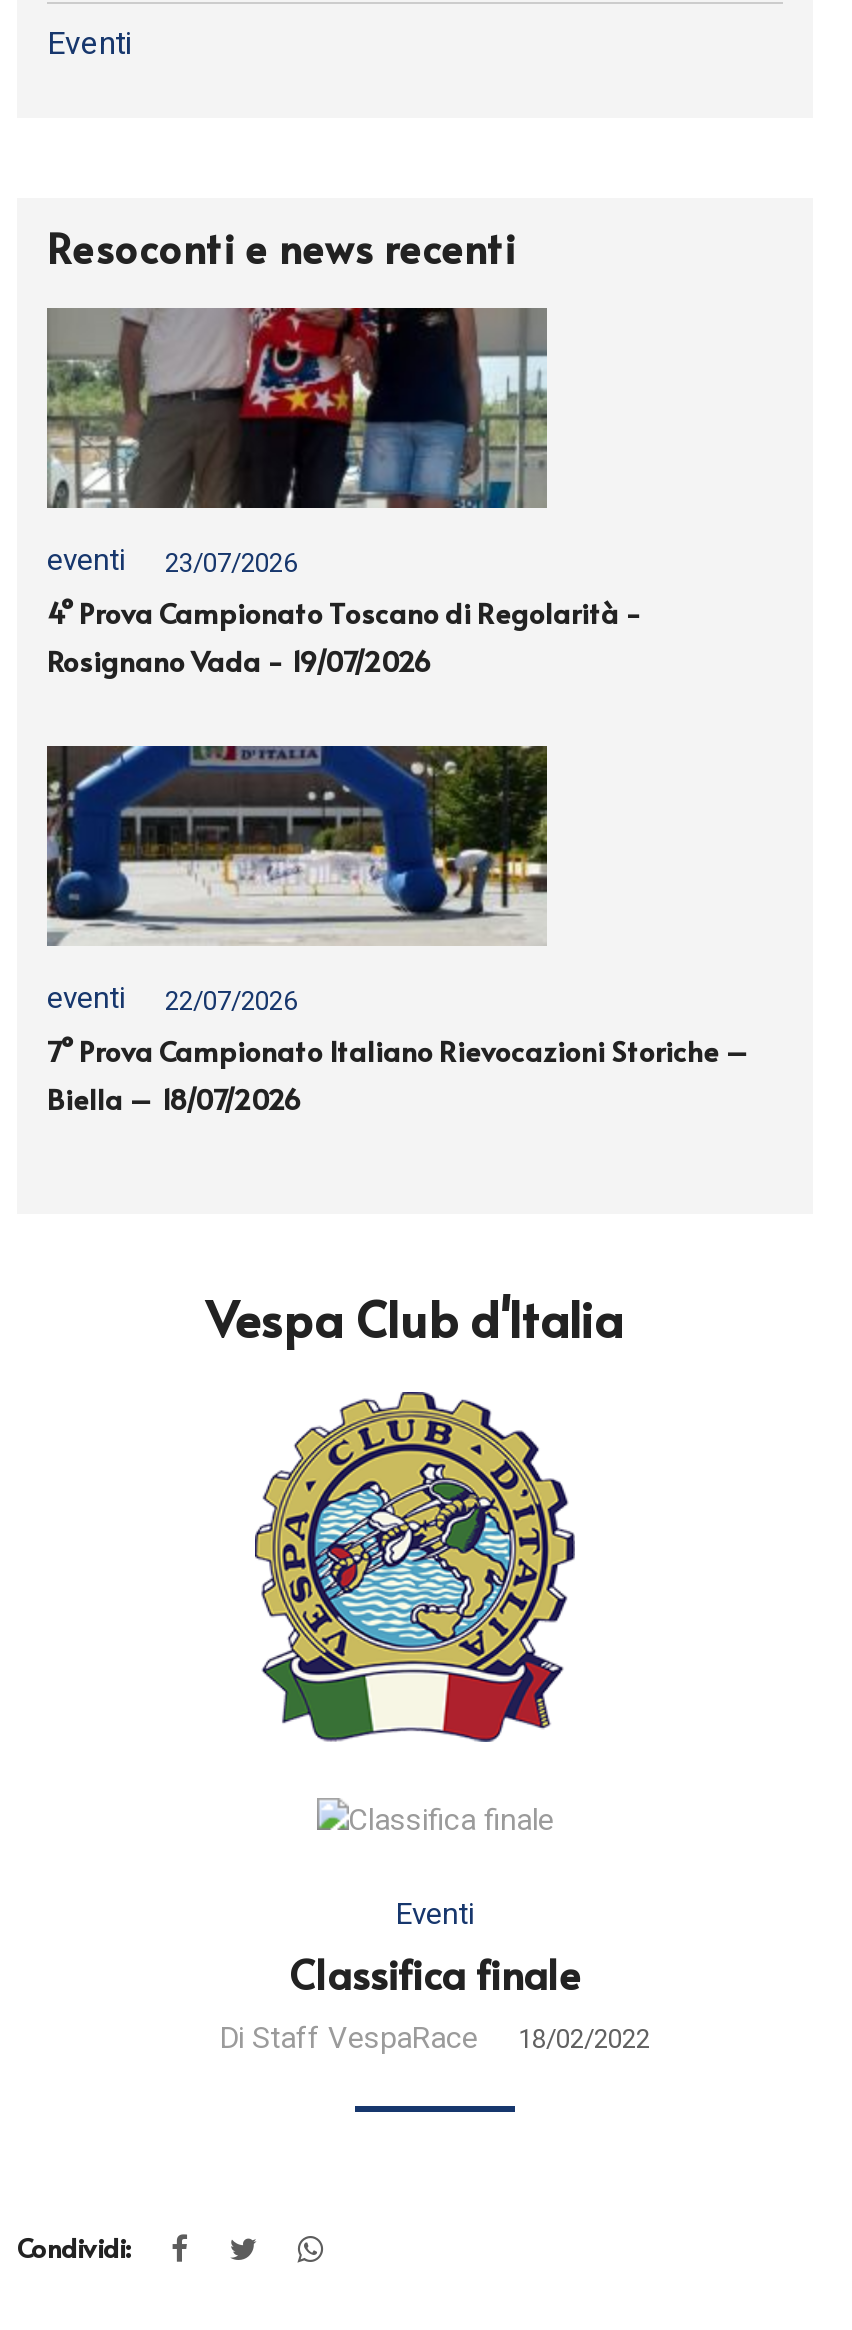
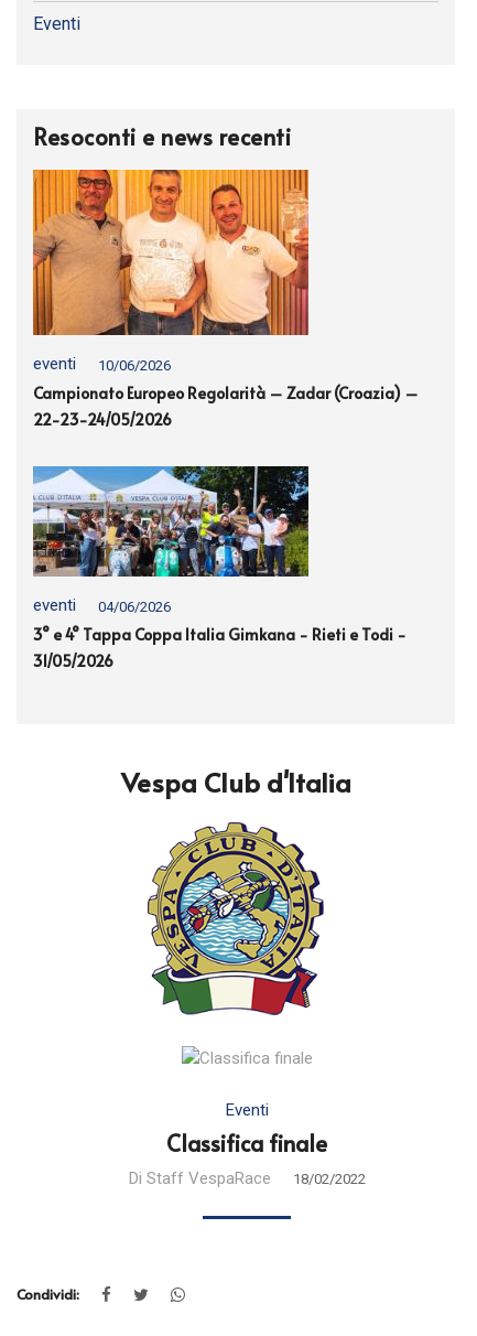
[45,306,643,680] [image] | 23/07/2026 | 4° Prova Campionato Toscano di Regolarità - | Rosignano Vada - 19/07/2026 -> [32,169,419,430] [image] | 10/06/2026 | Campionato Europeo Regolarità – Zadar (Croazia) – | 22-23-24/05/2026
[45,744,751,1118] [image] | 22/07/2026 | 7° Prova Campionato Italiano Rievocazioni Storiche – | Biella – 18/07/2026 -> [32,465,406,671] [image] | 04/06/2026 | 3° e 4° Tappa Coppa Italia Gimkana - Rieti e Todi - | 31/05/2026

